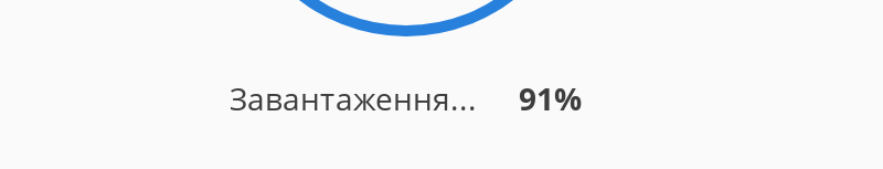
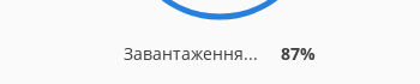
[230,76,583,118] Завантаження... 91% -> [124,41,316,64] Завантаження... 87%

